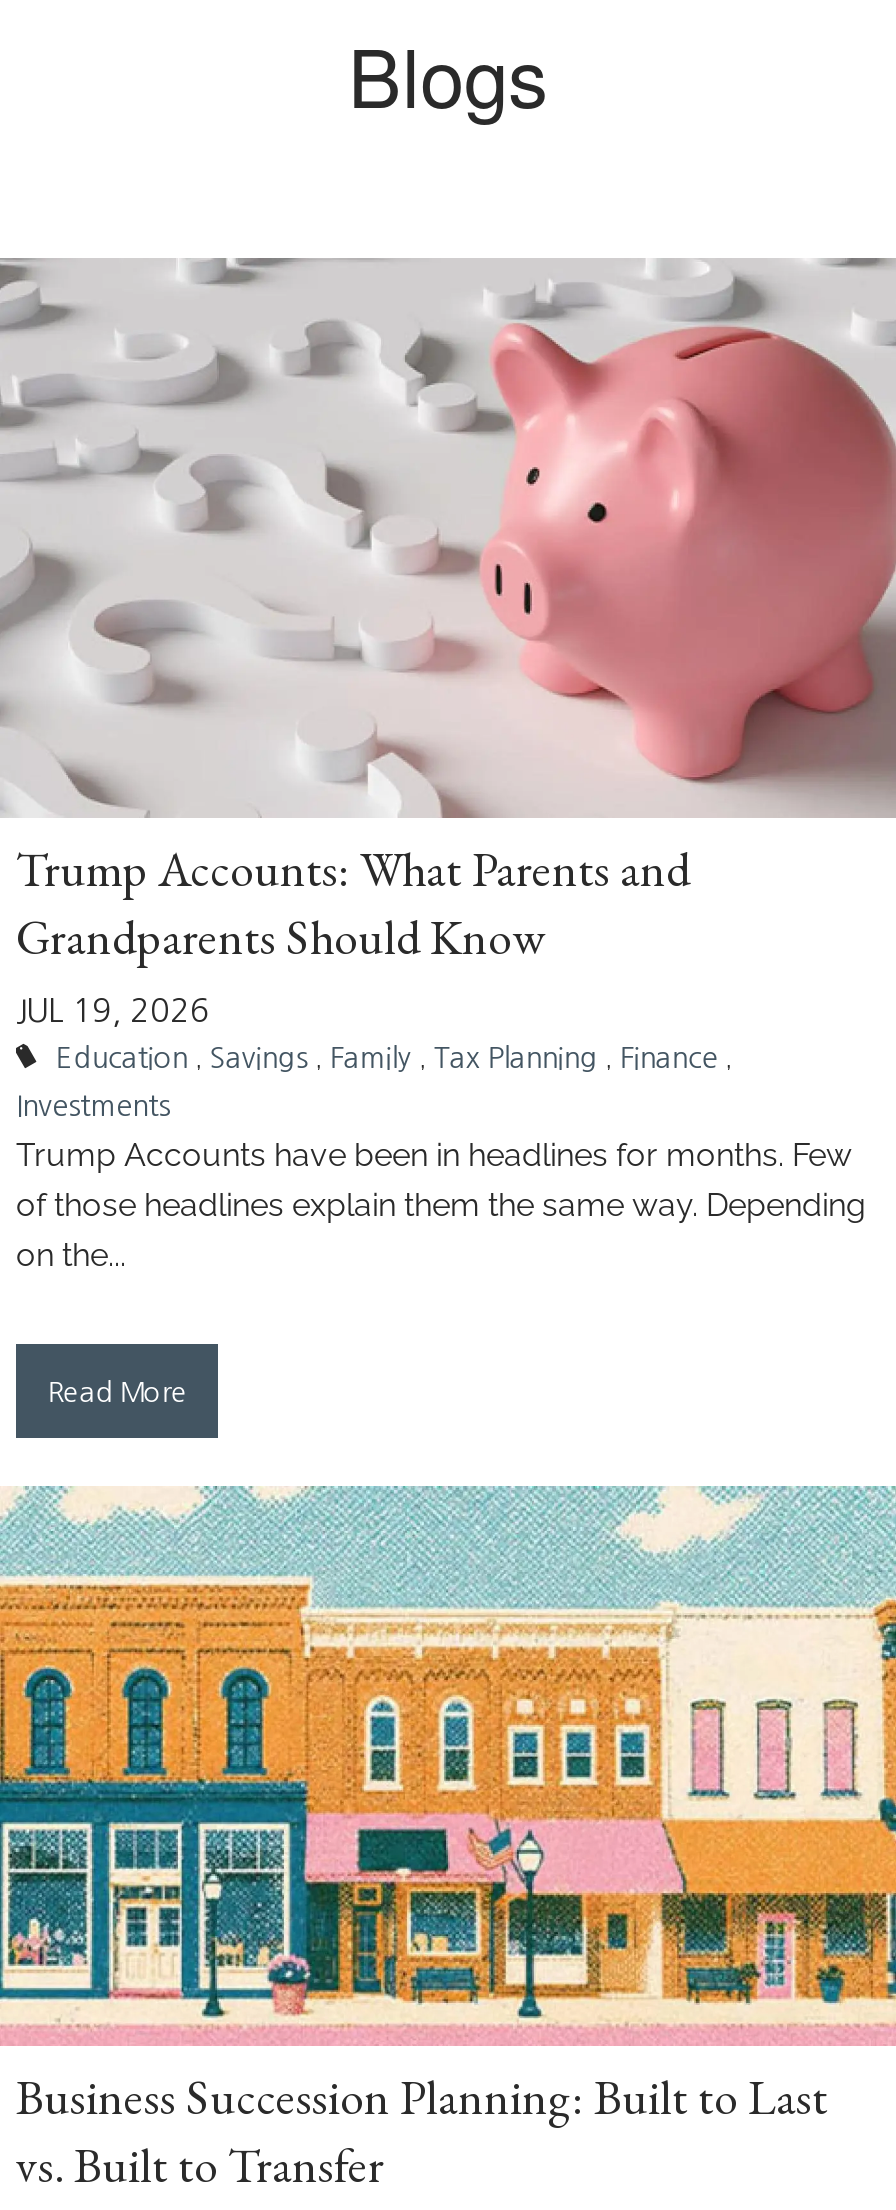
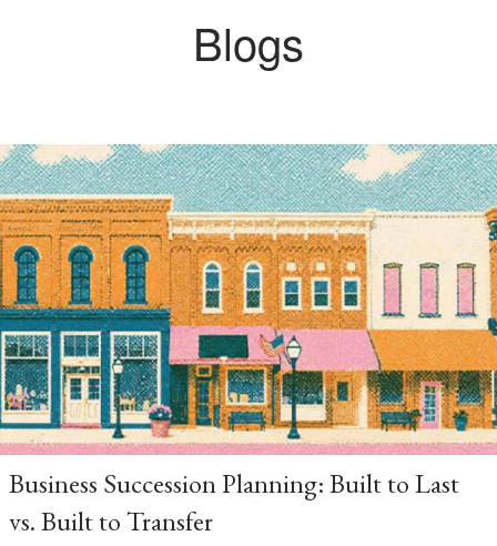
[6,256,890,1274] [image] | Trump Accounts: What Parents and | Grandparents Should Know | JUL 19, 2026 | Education | Savings | Family | Tax Planning | Finance | Investments | Trump Accounts have been in headlines for months. Few | of those headlines explain them the same way. Depending | on the... -> none
[47,1377,187,1405] Read More -> none

